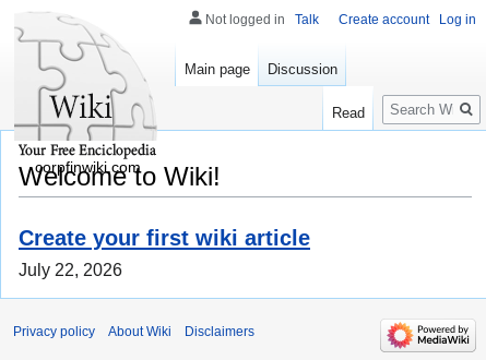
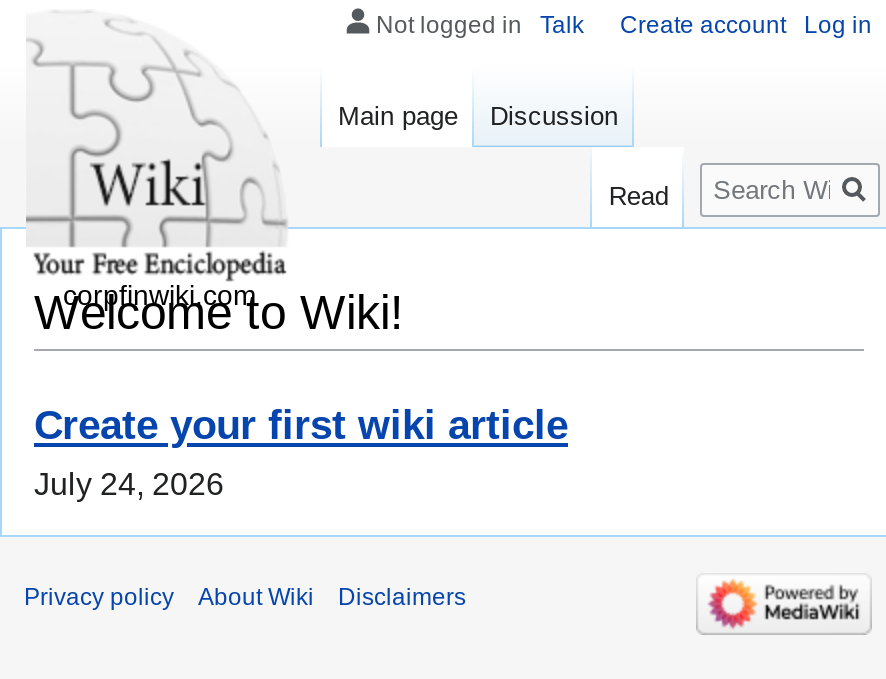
[19,261,122,280] July 22, 2026 -> [34,468,224,502] July 24, 2026

